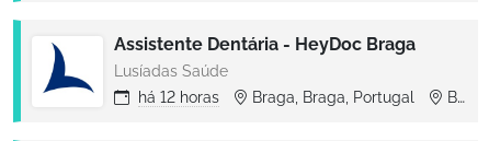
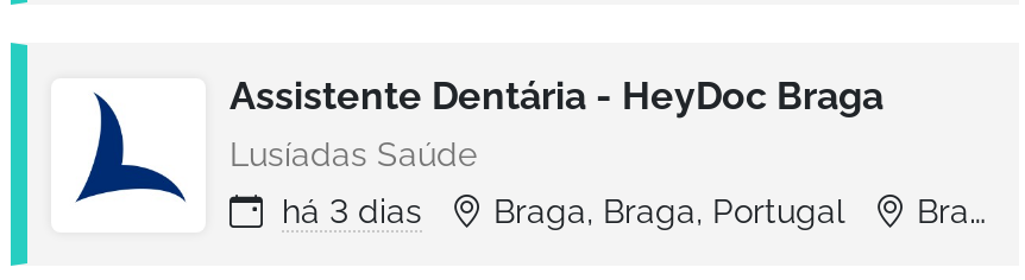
[138,89,219,106] há 12 horas -> [282,192,422,230] há 3 dias

